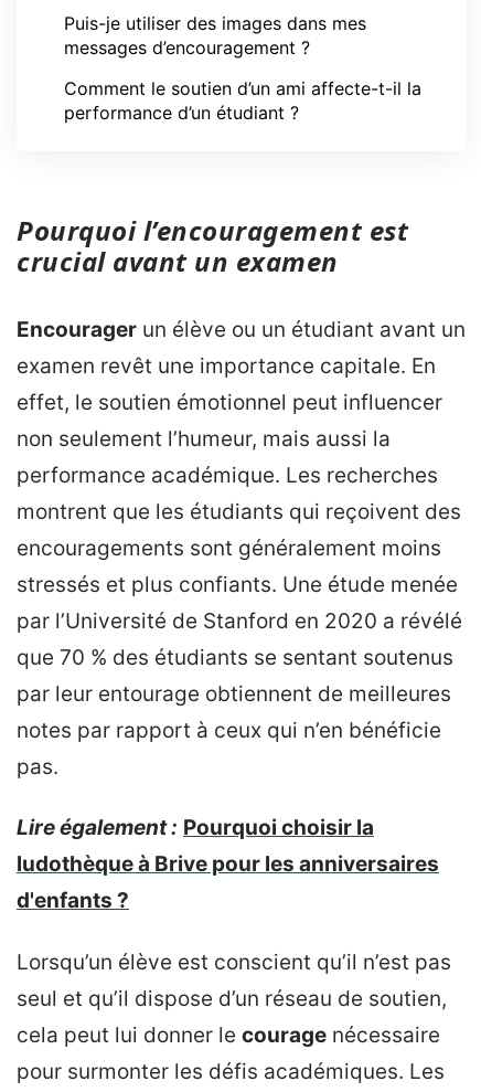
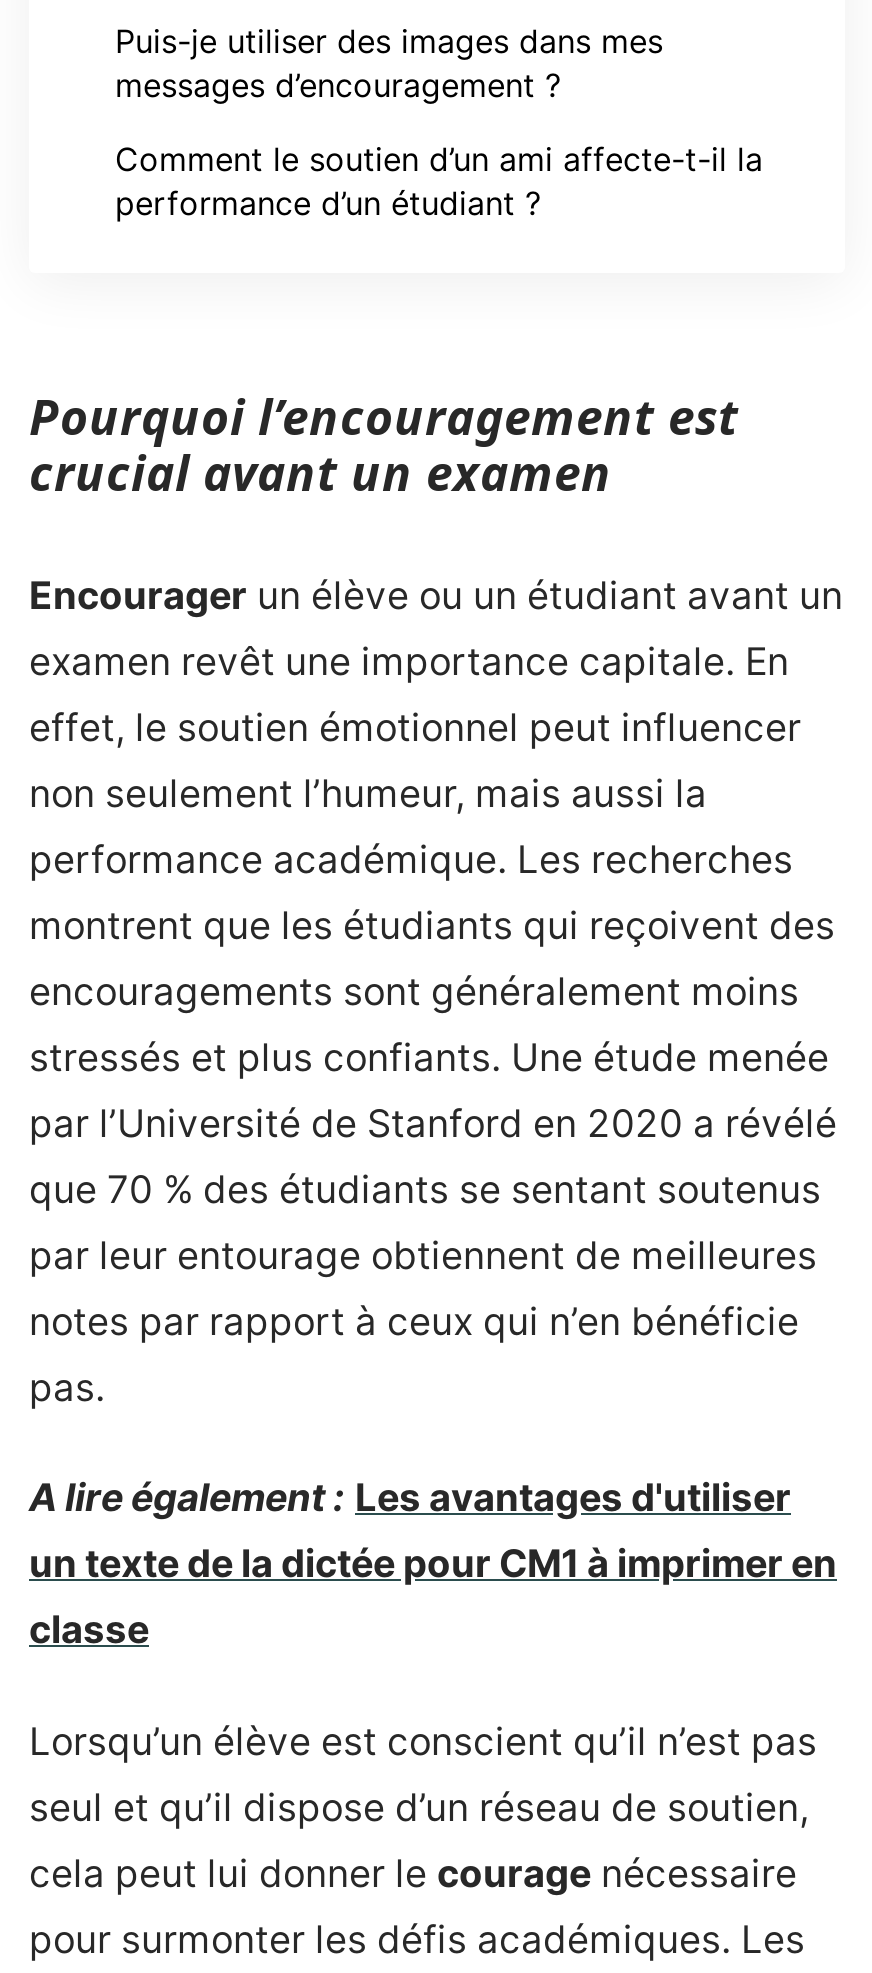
[17,815,439,913] Lire également : Pourquoi choisir la | ludothèque à Brive pour les anniversaires | d'enfants ? -> [29,1475,837,1653] A lire également : Les avantages d'utiliser | un texte de la dictée pour CM1 à imprimer en | classe

